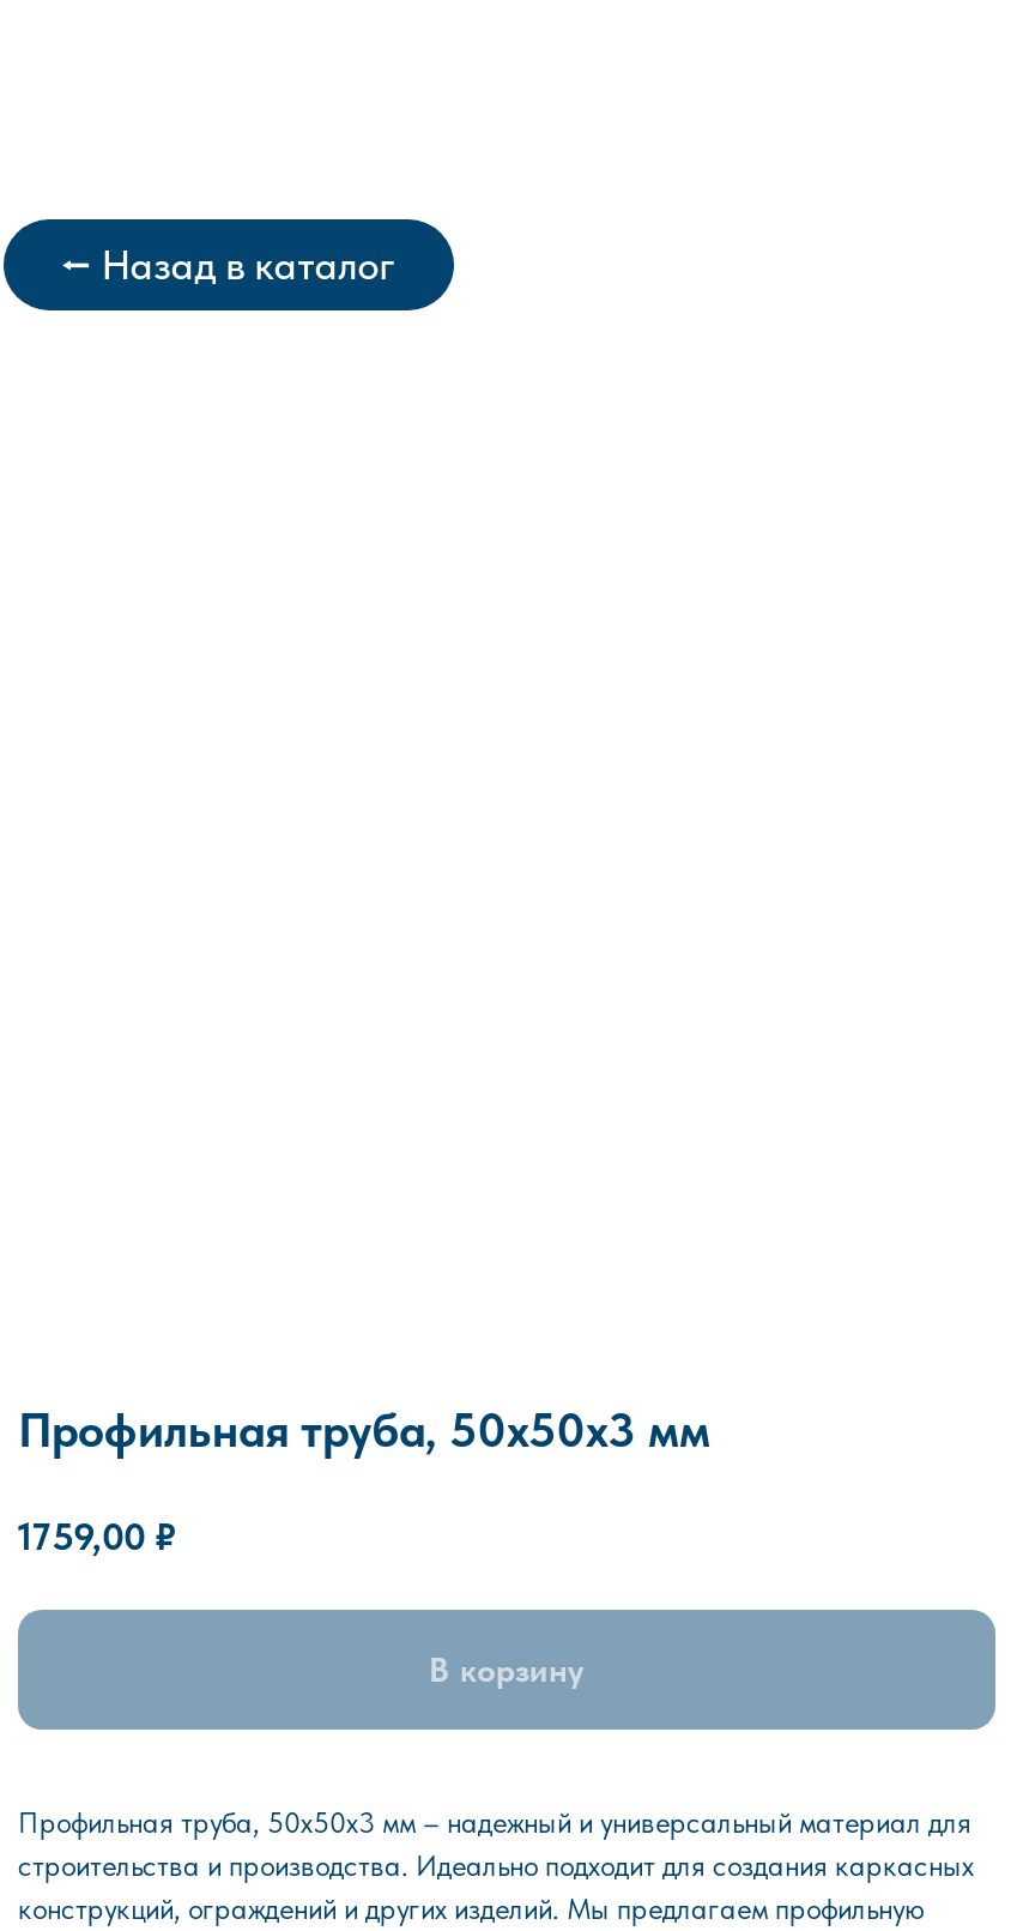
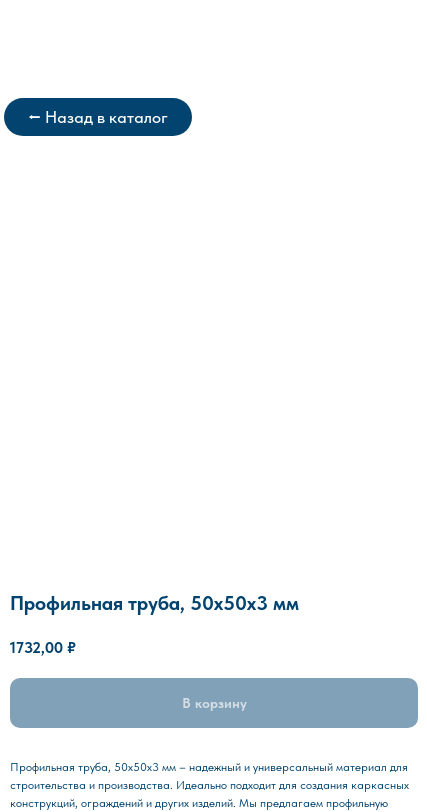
[18,1513,176,1559] 1759,00 ₽ -> [10,638,76,657] 1732,00 ₽

